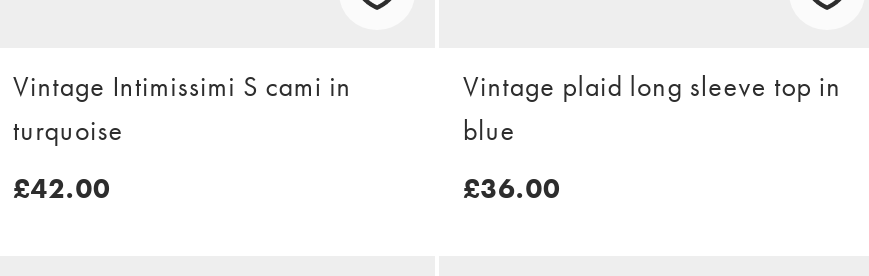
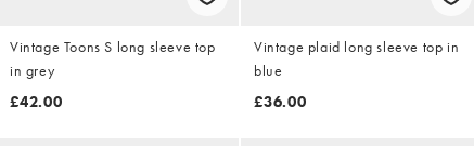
[13,67,352,147] Vintage Intimissimi S cami in | turquoise -> [10,36,215,80] Vintage Toons S long sleeve top | in grey

